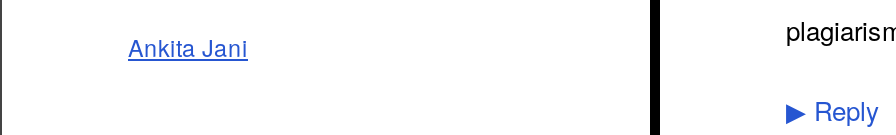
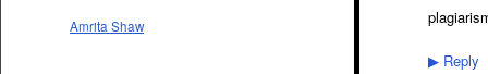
[128,31,248,63] Ankita Jani -> [70,18,144,35] Amrita Shaw

